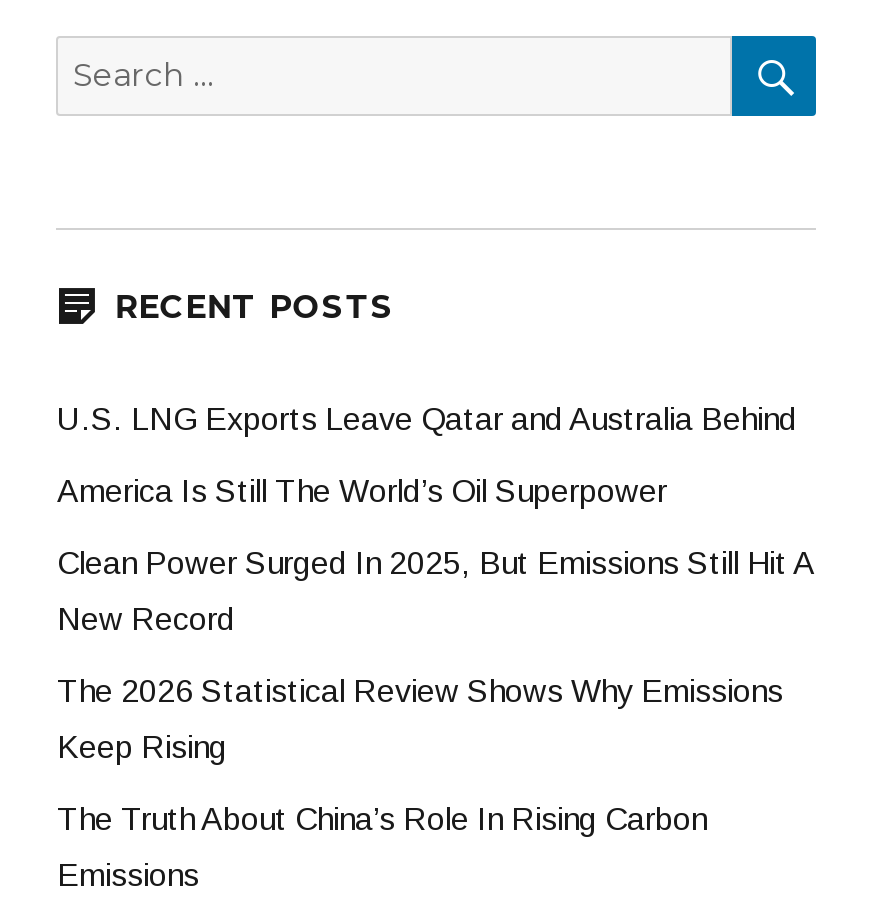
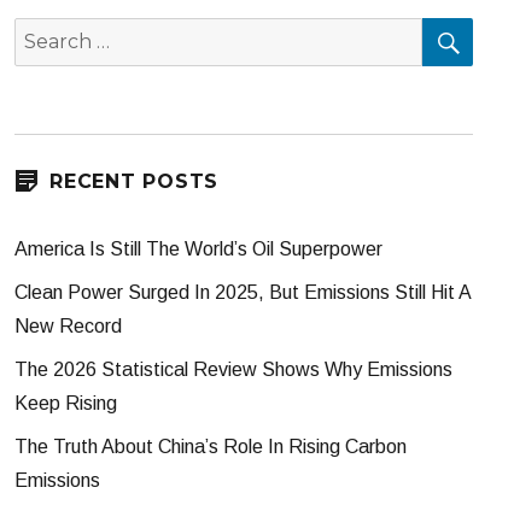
[57,402,797,436] U.S. LNG Exports Leave Qatar and Australia Behind -> none

